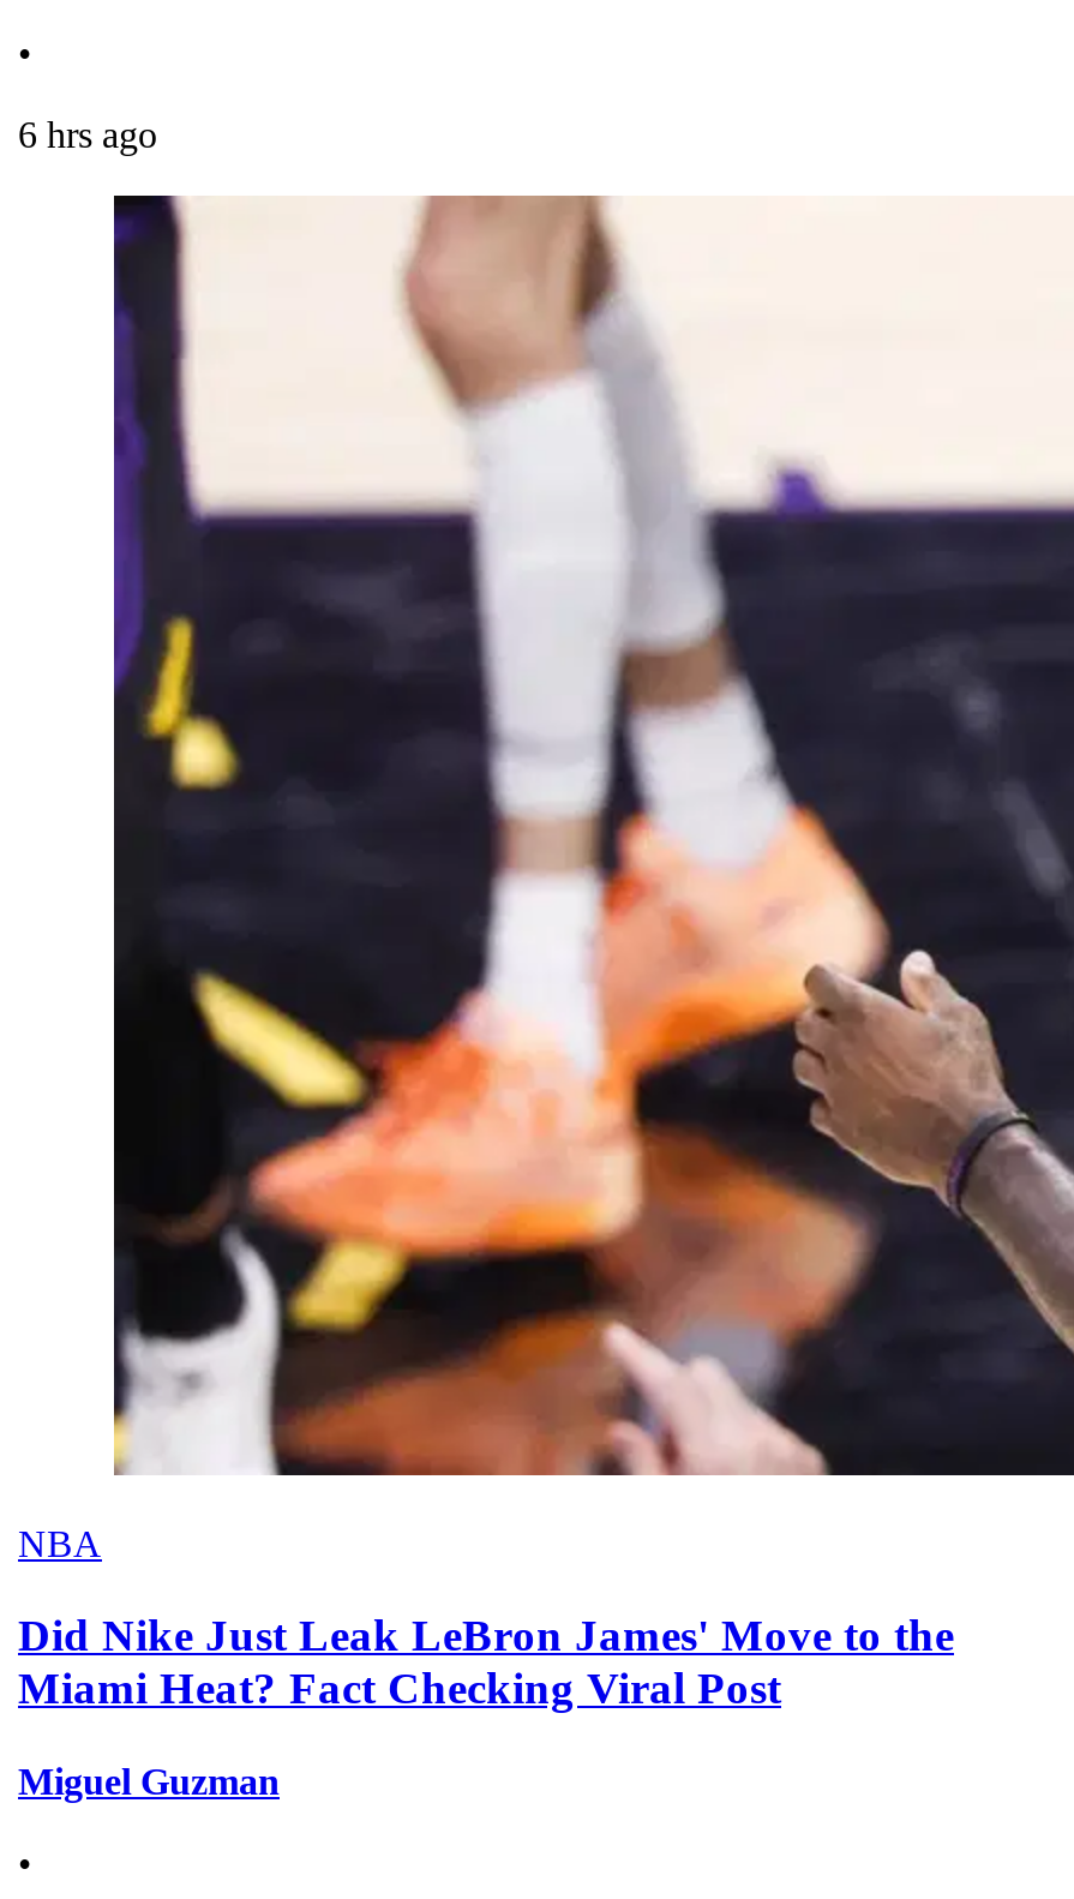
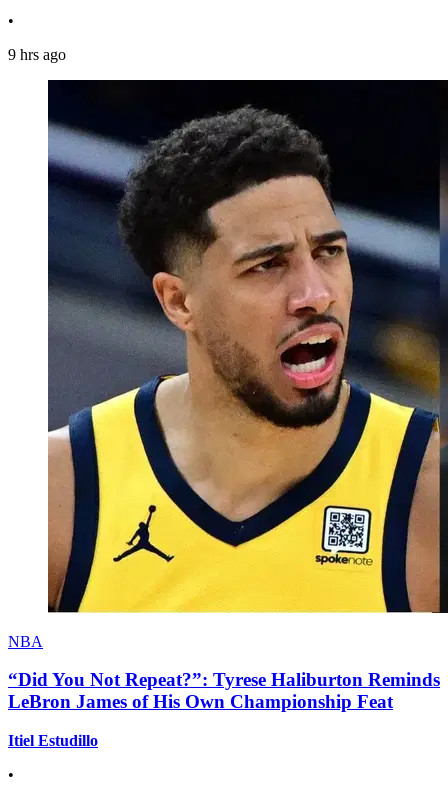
[18,114,157,154] 6 hrs ago -> [8,46,66,63] 9 hrs ago
[112,193,1067,1478] [image] -> [47,79,445,614] [image]
[18,1611,954,1714] Did Nike Just Leak LeBron James' Move to the | Miami Heat? Fact Checking Viral Post -> [8,669,440,712] “Did You Not Repeat?”: Tyrese Haliburton Reminds | LeBron James of His Own Championship Feat
[18,1761,280,1802] Miguel Guzman -> [8,732,98,749] Itiel Estudillo

